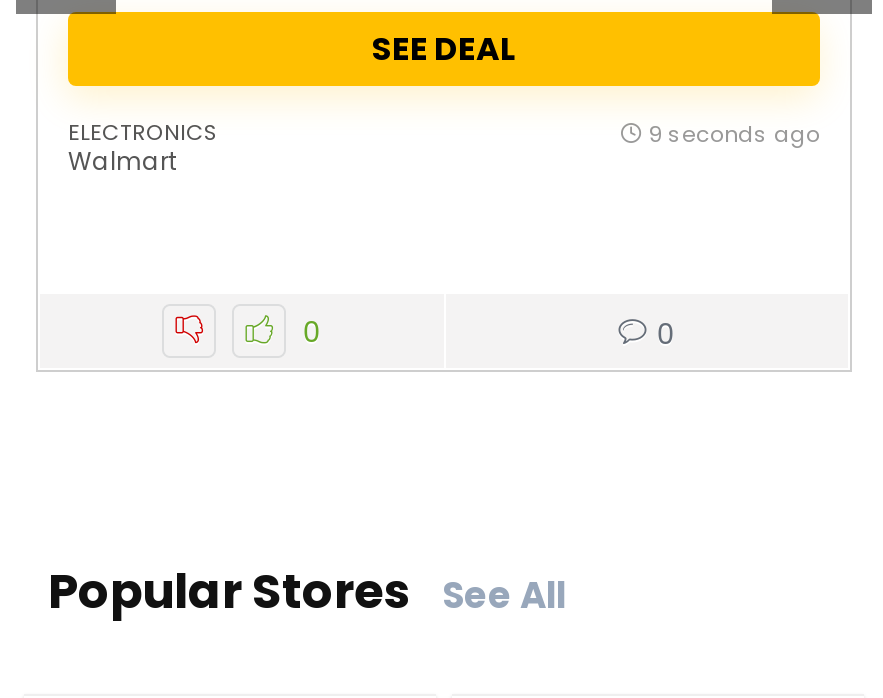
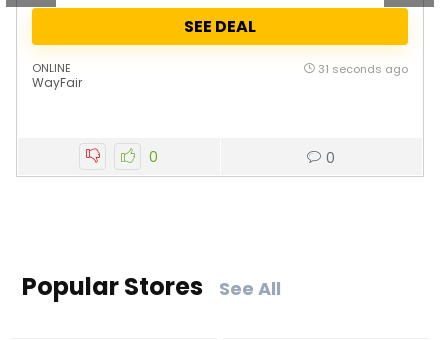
[68,116,218,178] ELECTRONICS | Walmart -> [32,60,82,91] ONLINE | WayFair
[648,118,820,150] 9 seconds ago -> [318,61,408,77] 31 seconds ago

